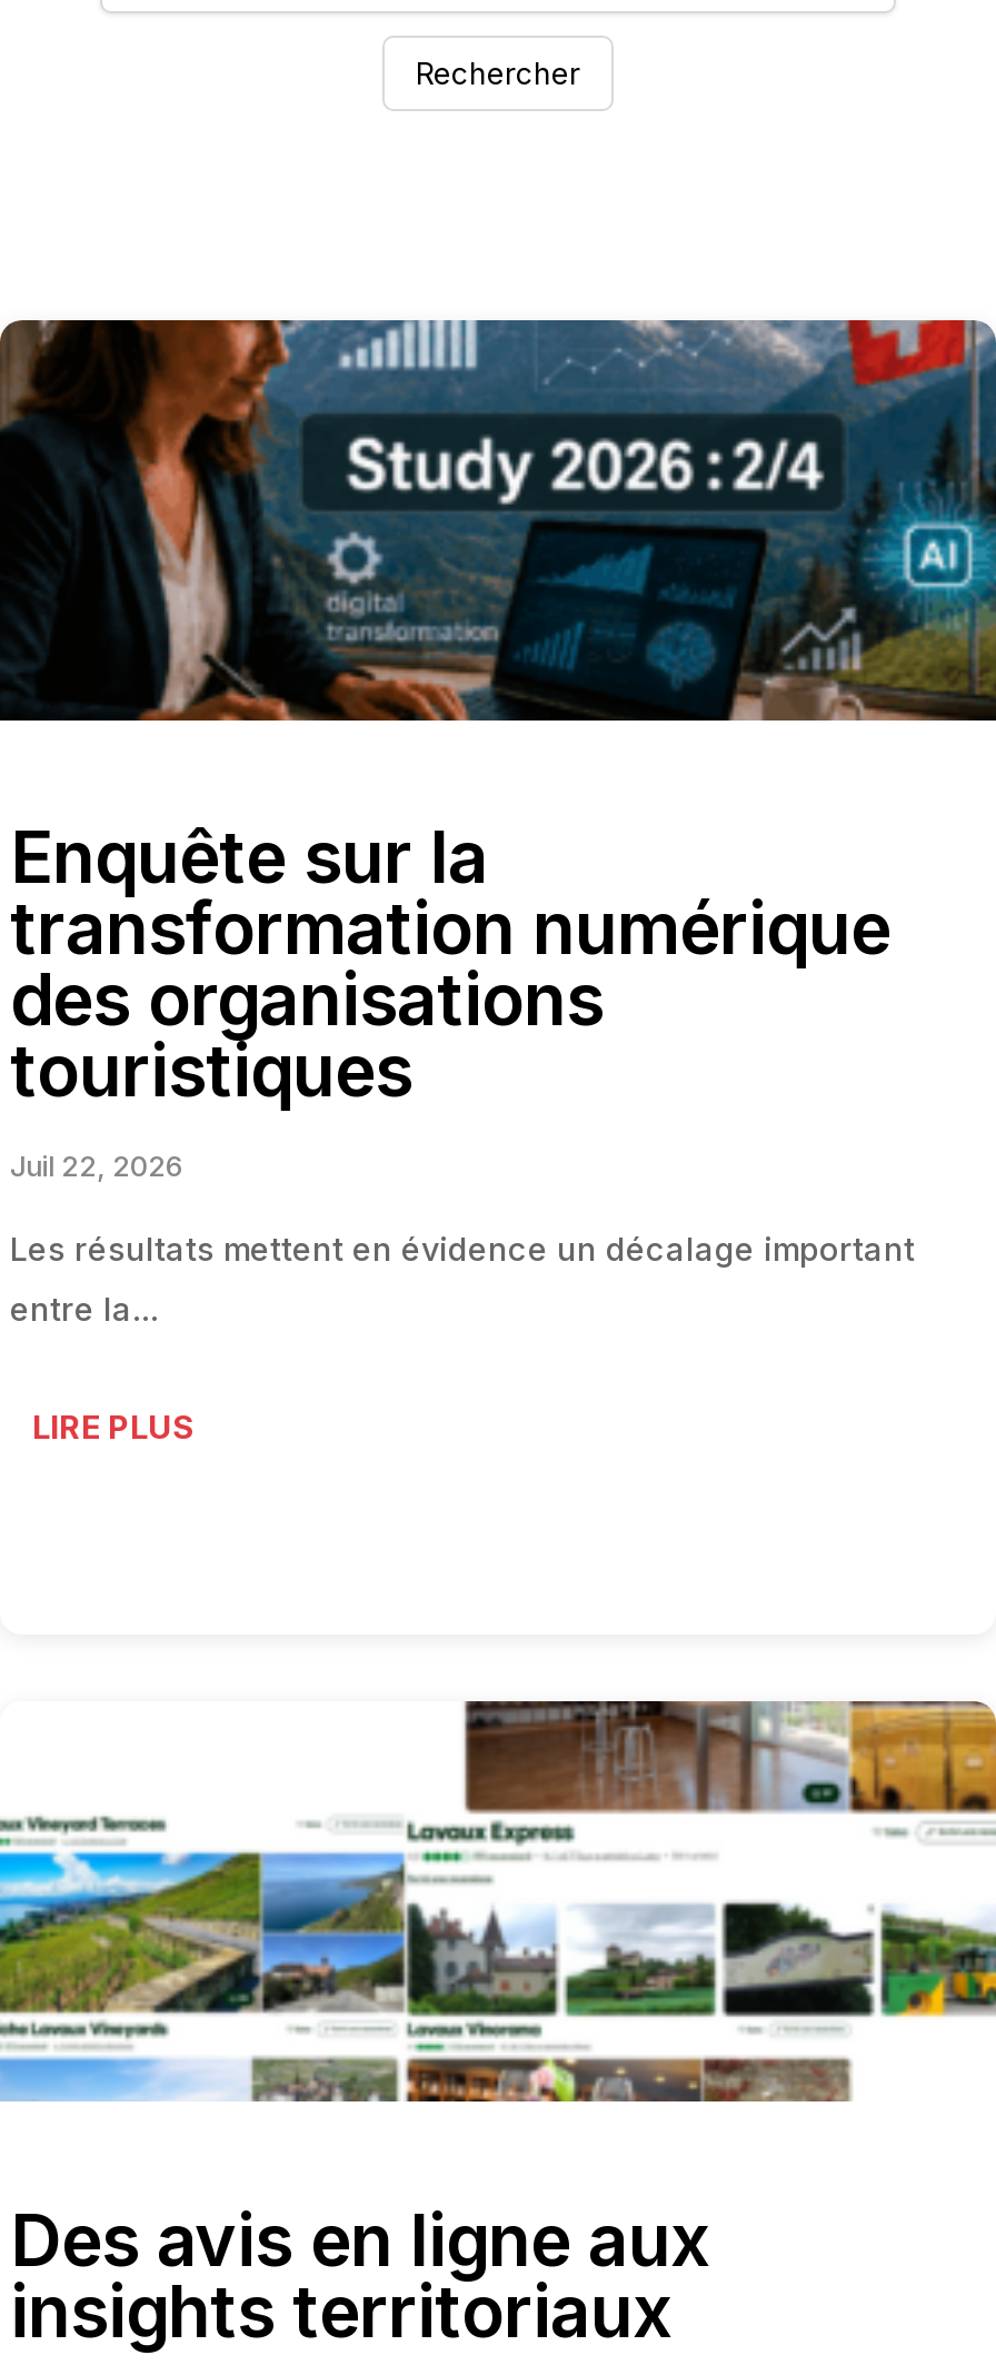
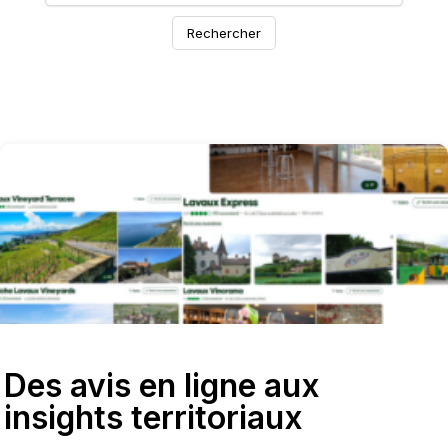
[7,318,989,723] [image] -> none
[10,815,915,1446] Enquête sur la | transformation numérique | des organisations | touristiques | Juil 22, 2026 | Les résultats mettent en évidence un décalage important | entre la... | LIRE PLUS -> none

